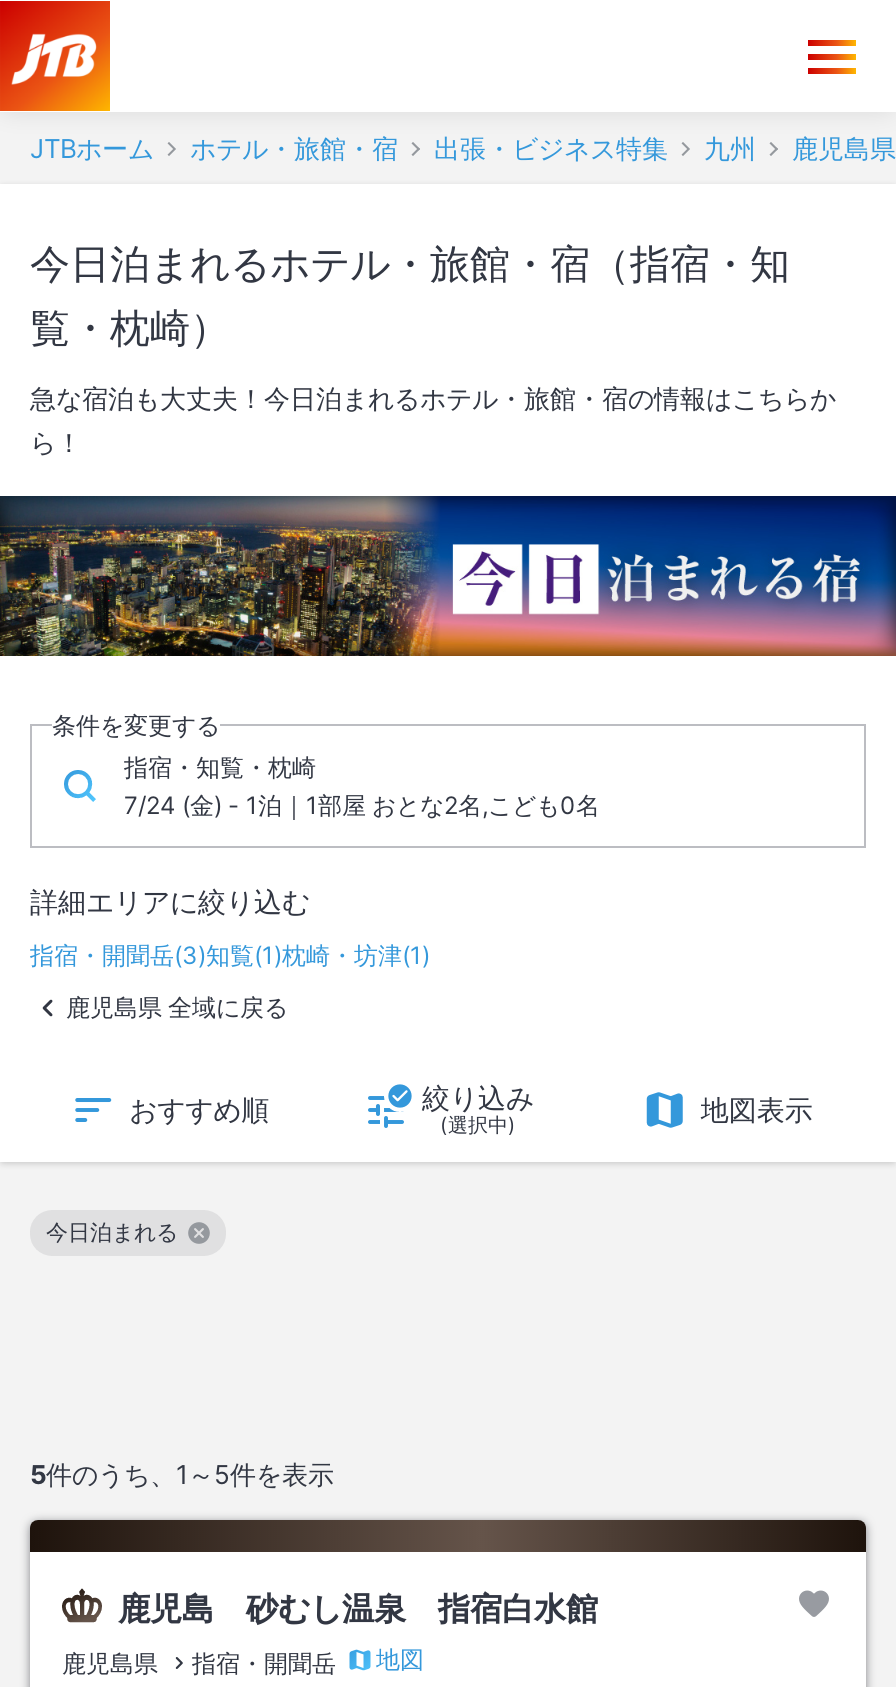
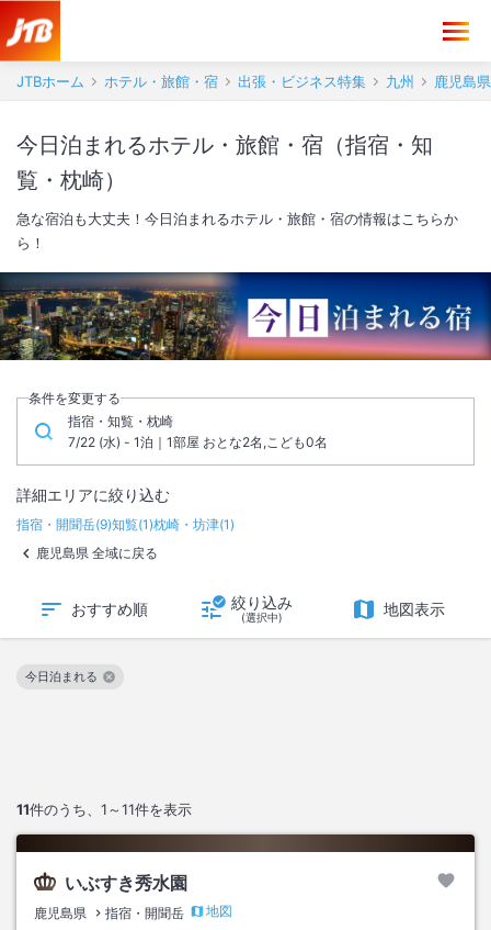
[124,790,600,820] 7/24 (金) - 1泊｜1部屋 おとな2名,こども0名 -> [68,434,328,450] 7/22 (水) - 1泊｜1部屋 おとな2名,こども0名
[30,940,430,970] 指宿・開聞岳(3)知覧(1)枕崎・坊津(1) -> [16,516,235,533] 指宿・開聞岳(9)知覧(1)枕崎・坊津(1)
[30,1458,334,1490] 5件のうち、1～5件を表示 -> [16,800,192,818] 11件のうち、1～11件を表示
[118,1588,598,1628] 鹿児島 砂むし温泉 指宿白水館 -> [65,872,187,894] いぶすき秀水園

